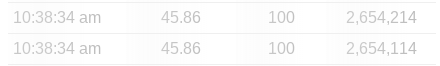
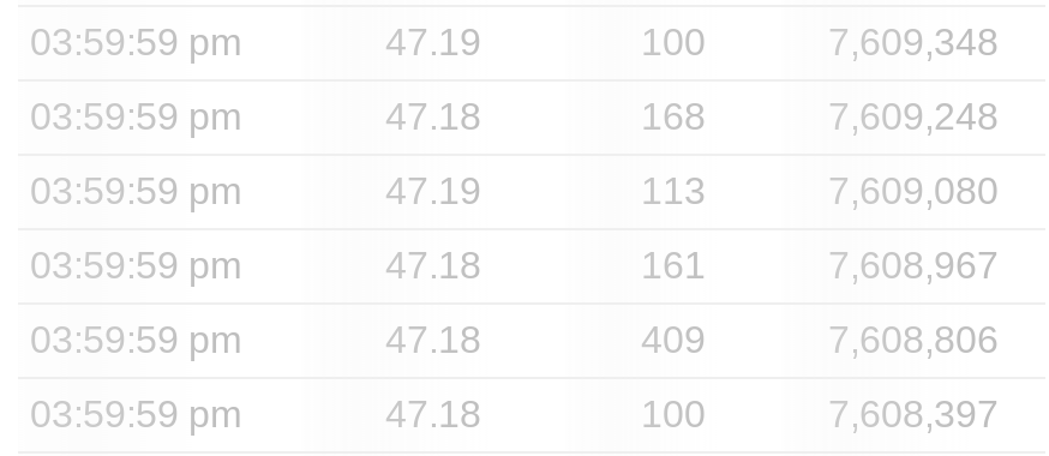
[13,9,201,26] 10:38:34 am | 45.86 -> [30,22,481,62] 03:59:59 pm | 47.19
[13,9,416,57] 2,654,214 | 10:38:34 am | 45.86 -> [30,22,999,434] 7,609,348 | 03:59:59 pm | 47.18 | 168 | 7,609,248 | 03:59:59 pm | 47.19 | 113 | 7,609,080 | 03:59:59 pm | 47.18 | 161 | 7,608,967 | 03:59:59 pm | 47.18 | 409 | 7,608,806 | 03:59:59 pm | 47.18
[345,40,416,57] 2,654,114 -> [828,394,999,434] 7,608,397

